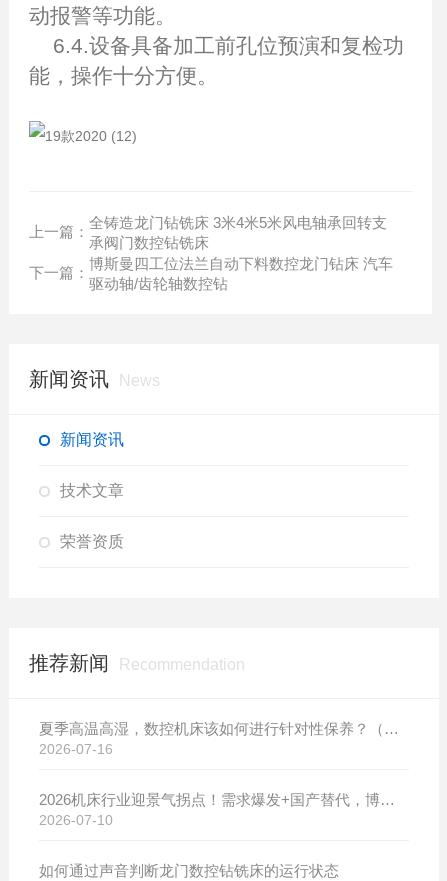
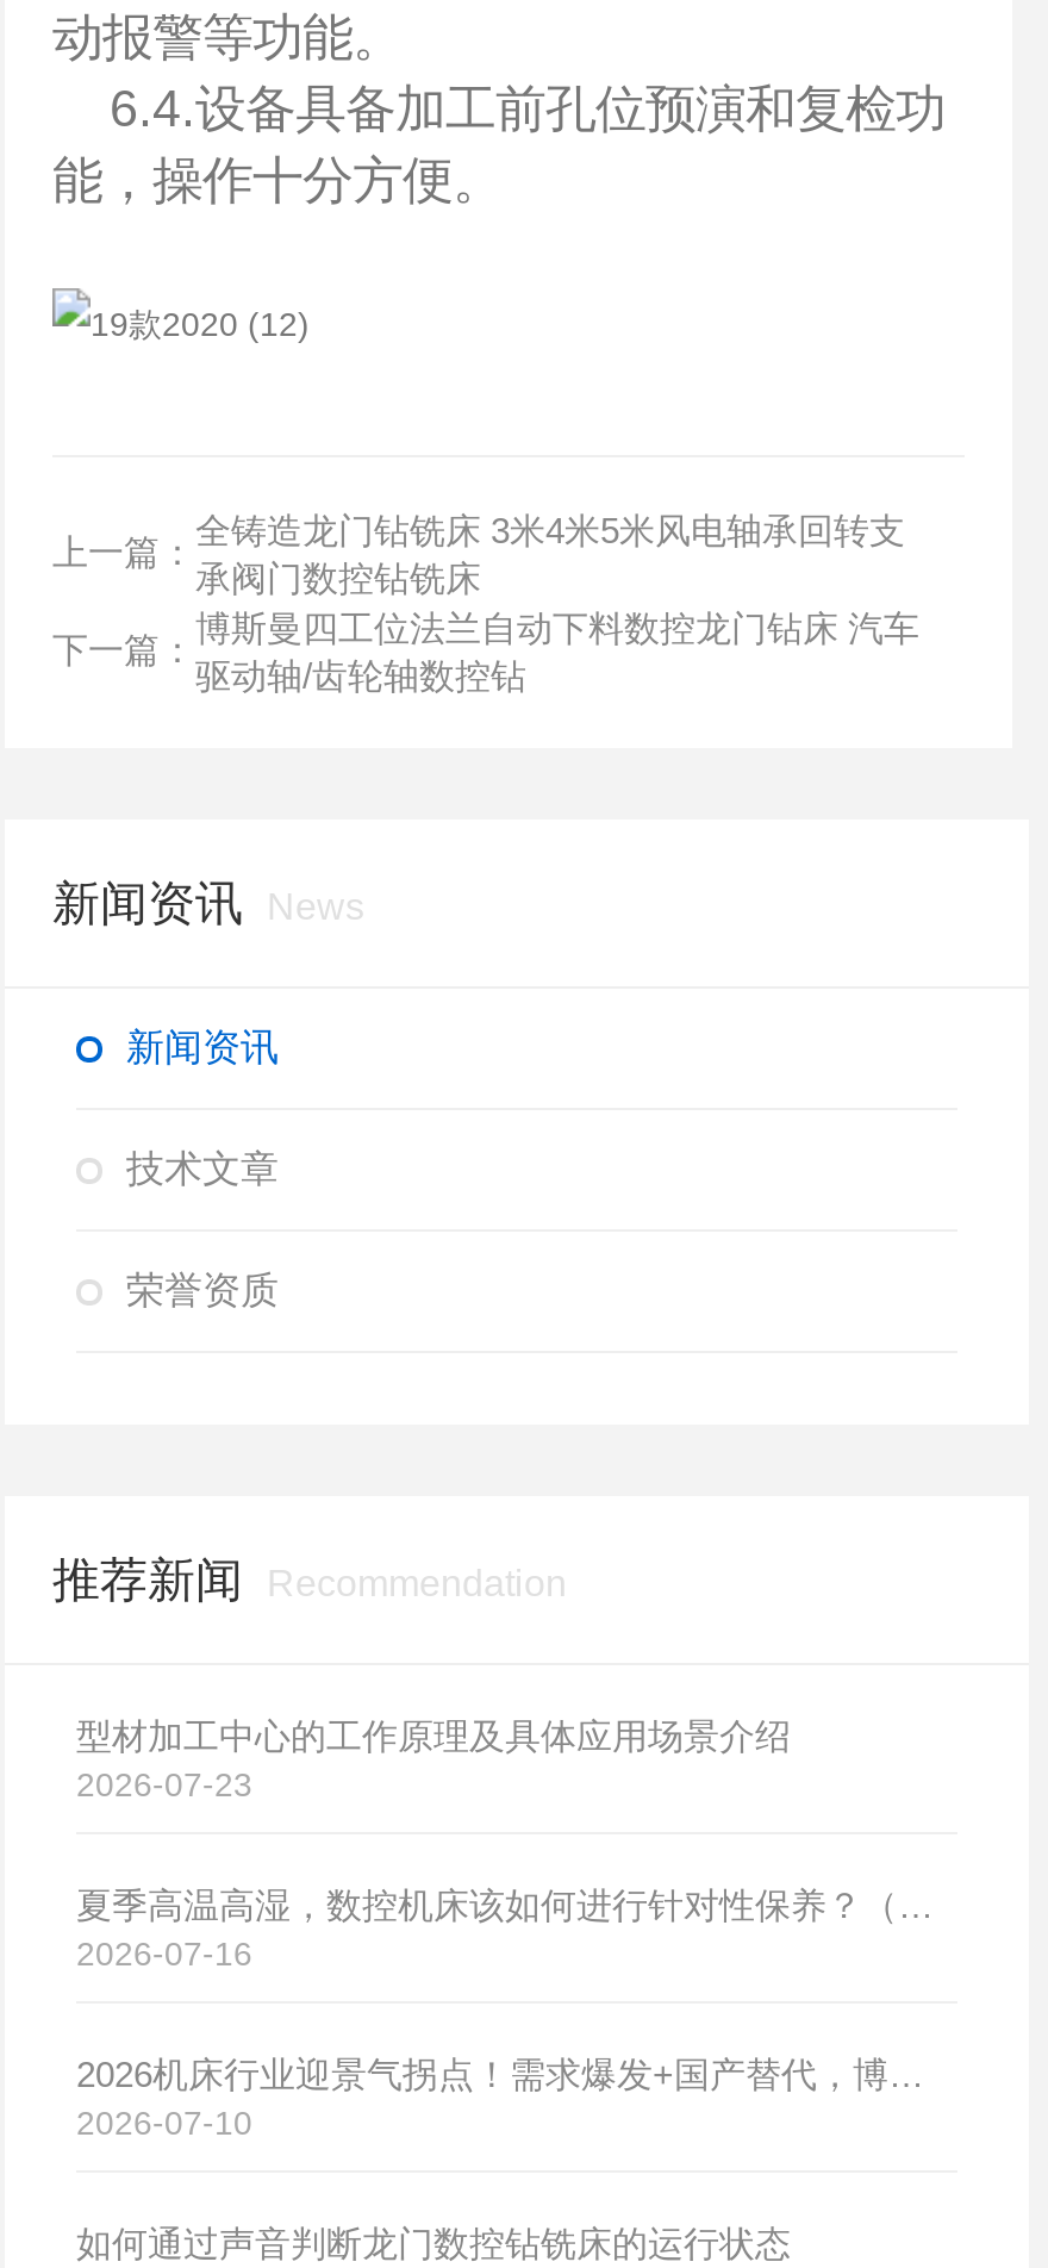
none -> [76,1716,791,1804] 型材加工中心的工作原理及具体应用场景介绍 | 2026-07-23

